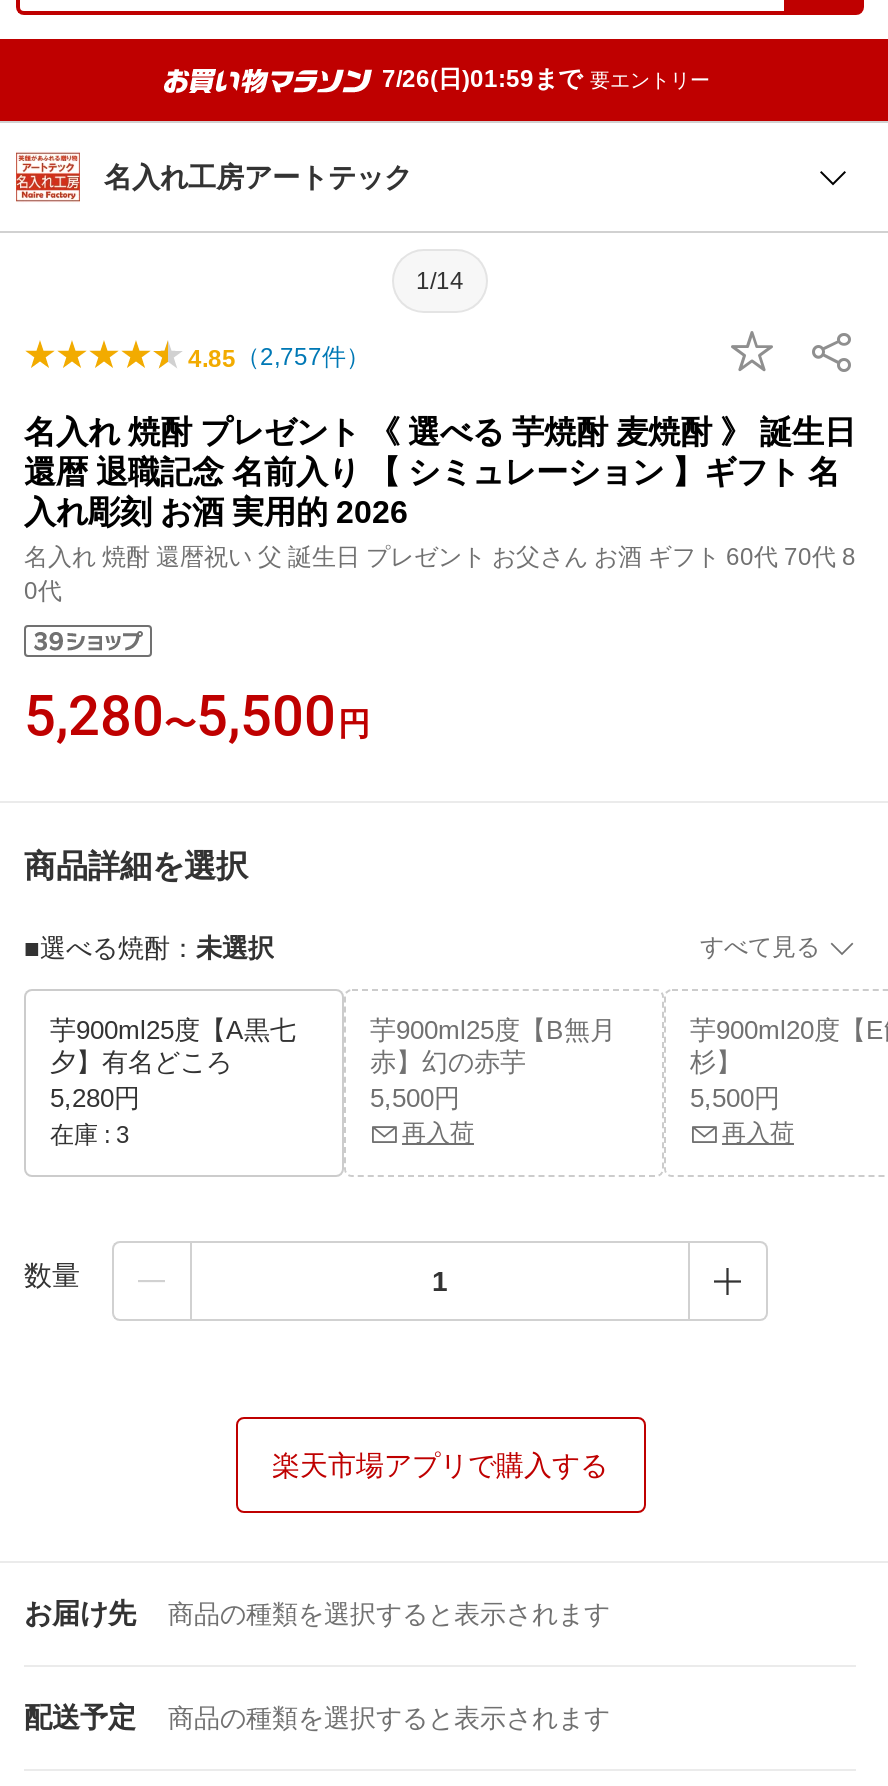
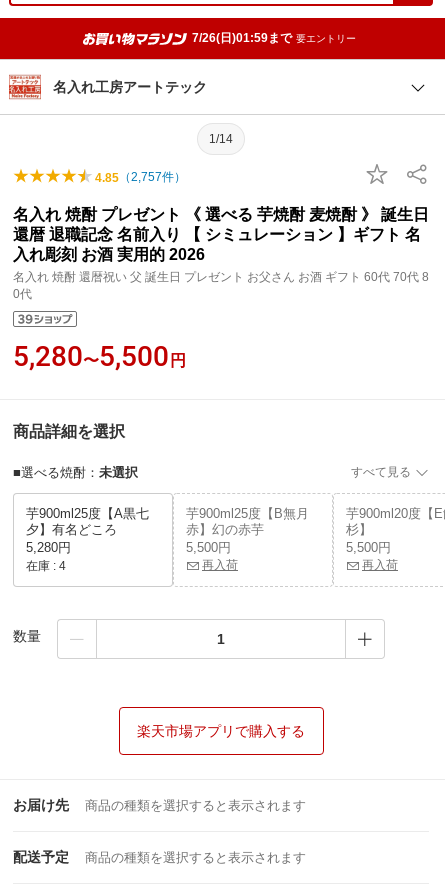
[50,1121,130,1149] 在庫 : 3 -> [26,559,66,573] 在庫 : 4

